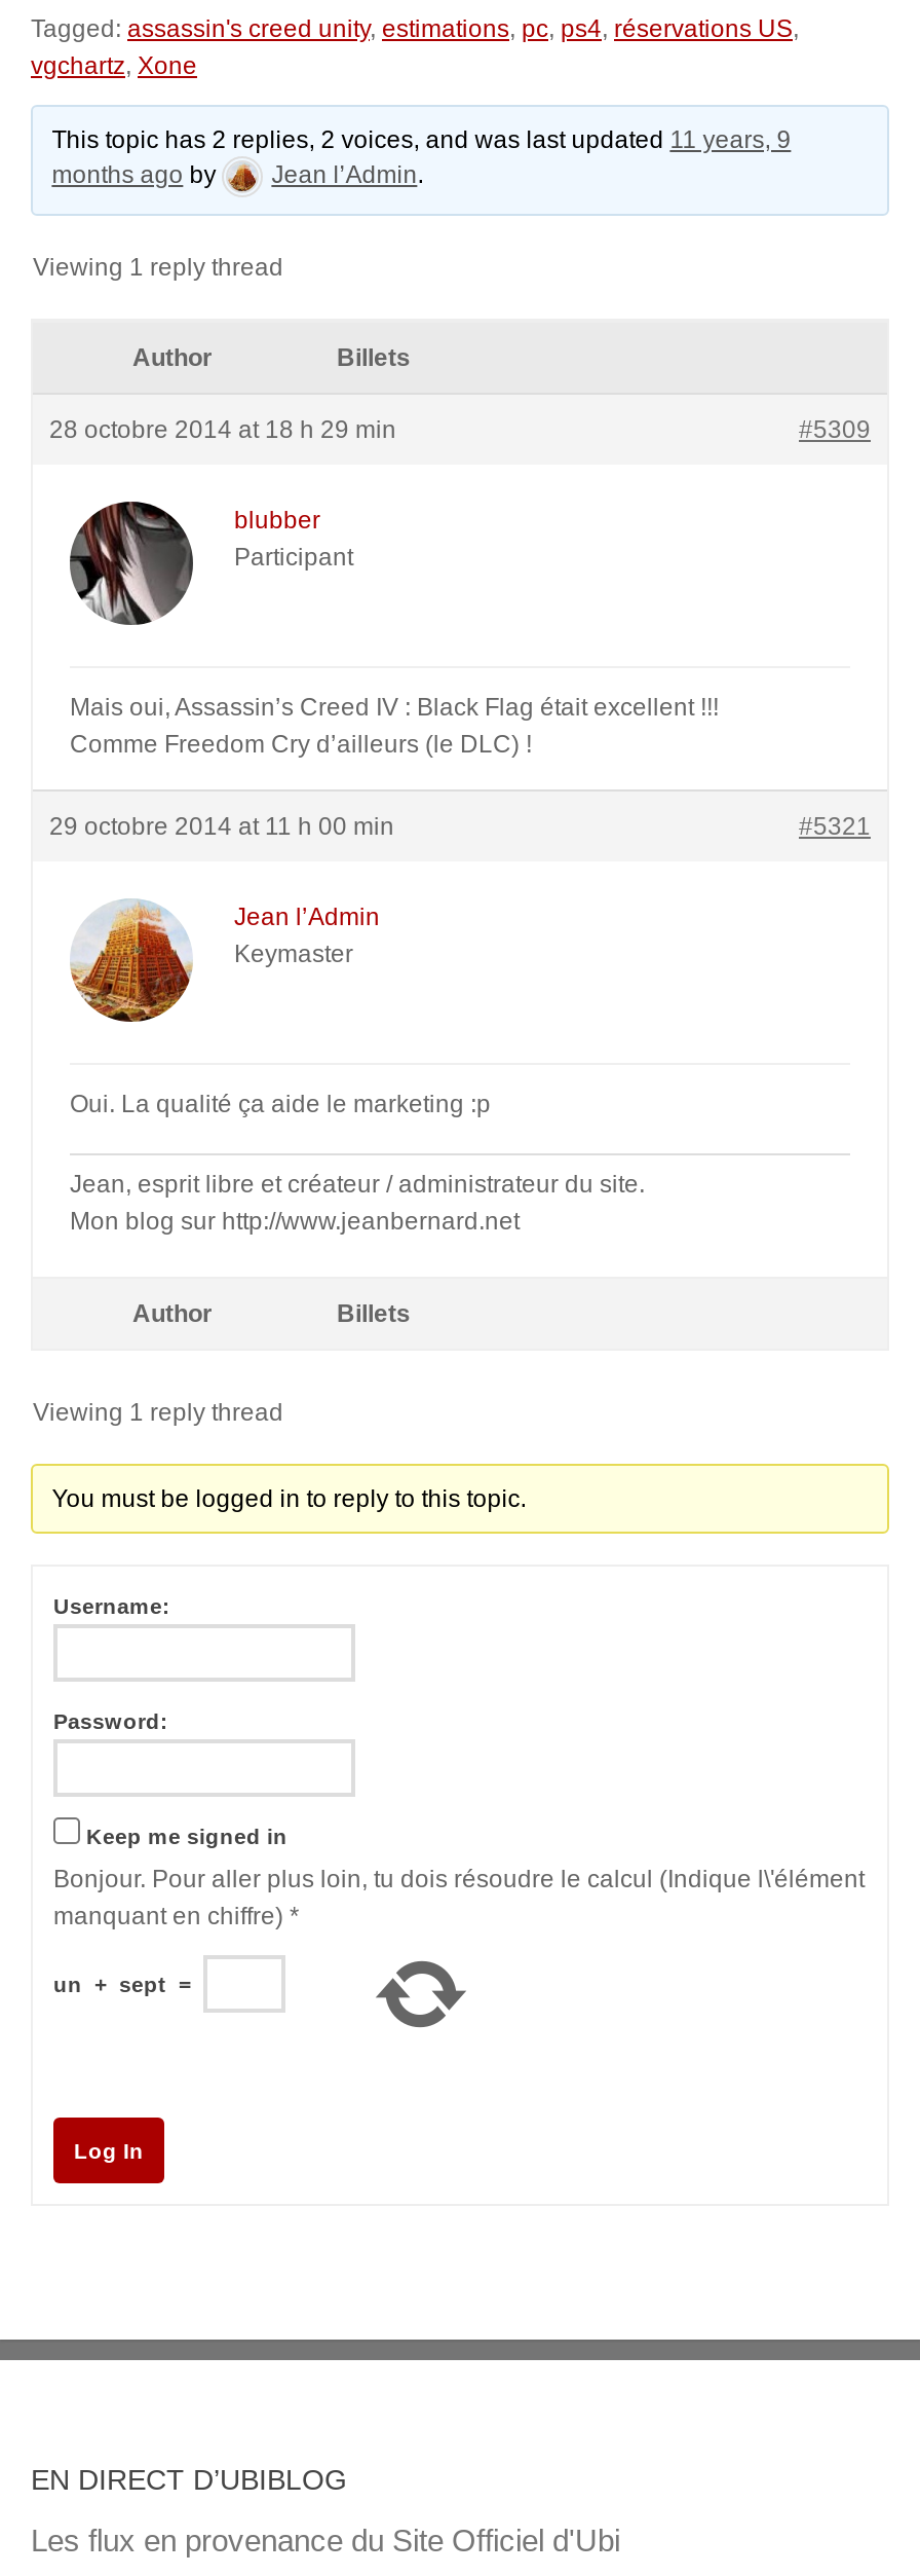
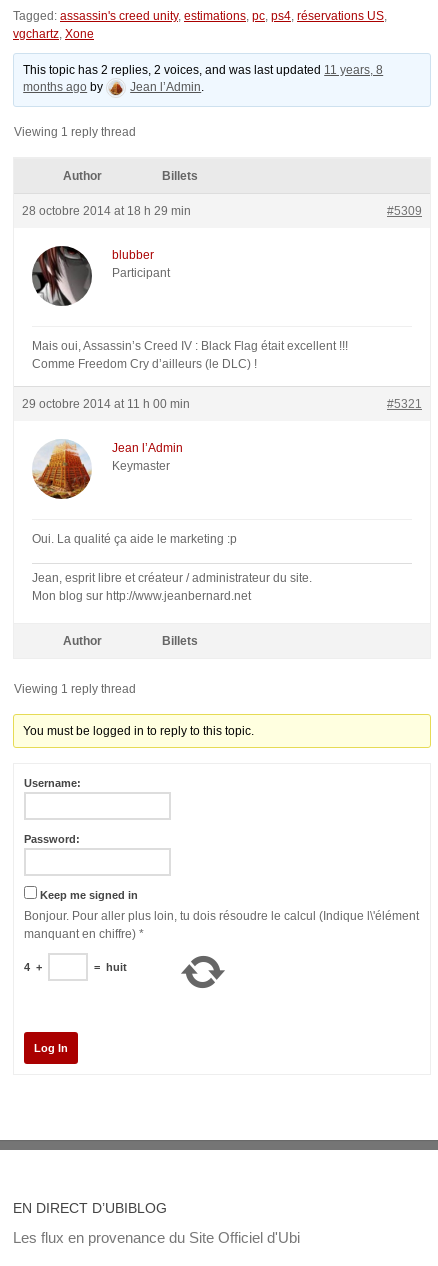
[52,125,791,154] This topic has 2 replies, 2 voices, and was last updated 11 years, 9 -> [23,63,383,77] This topic has 2 replies, 2 voices, and was last updated 11 years, 8
[53,1972,197,1996] un + sept = -> [24,961,127,973] 4 + | = huit

